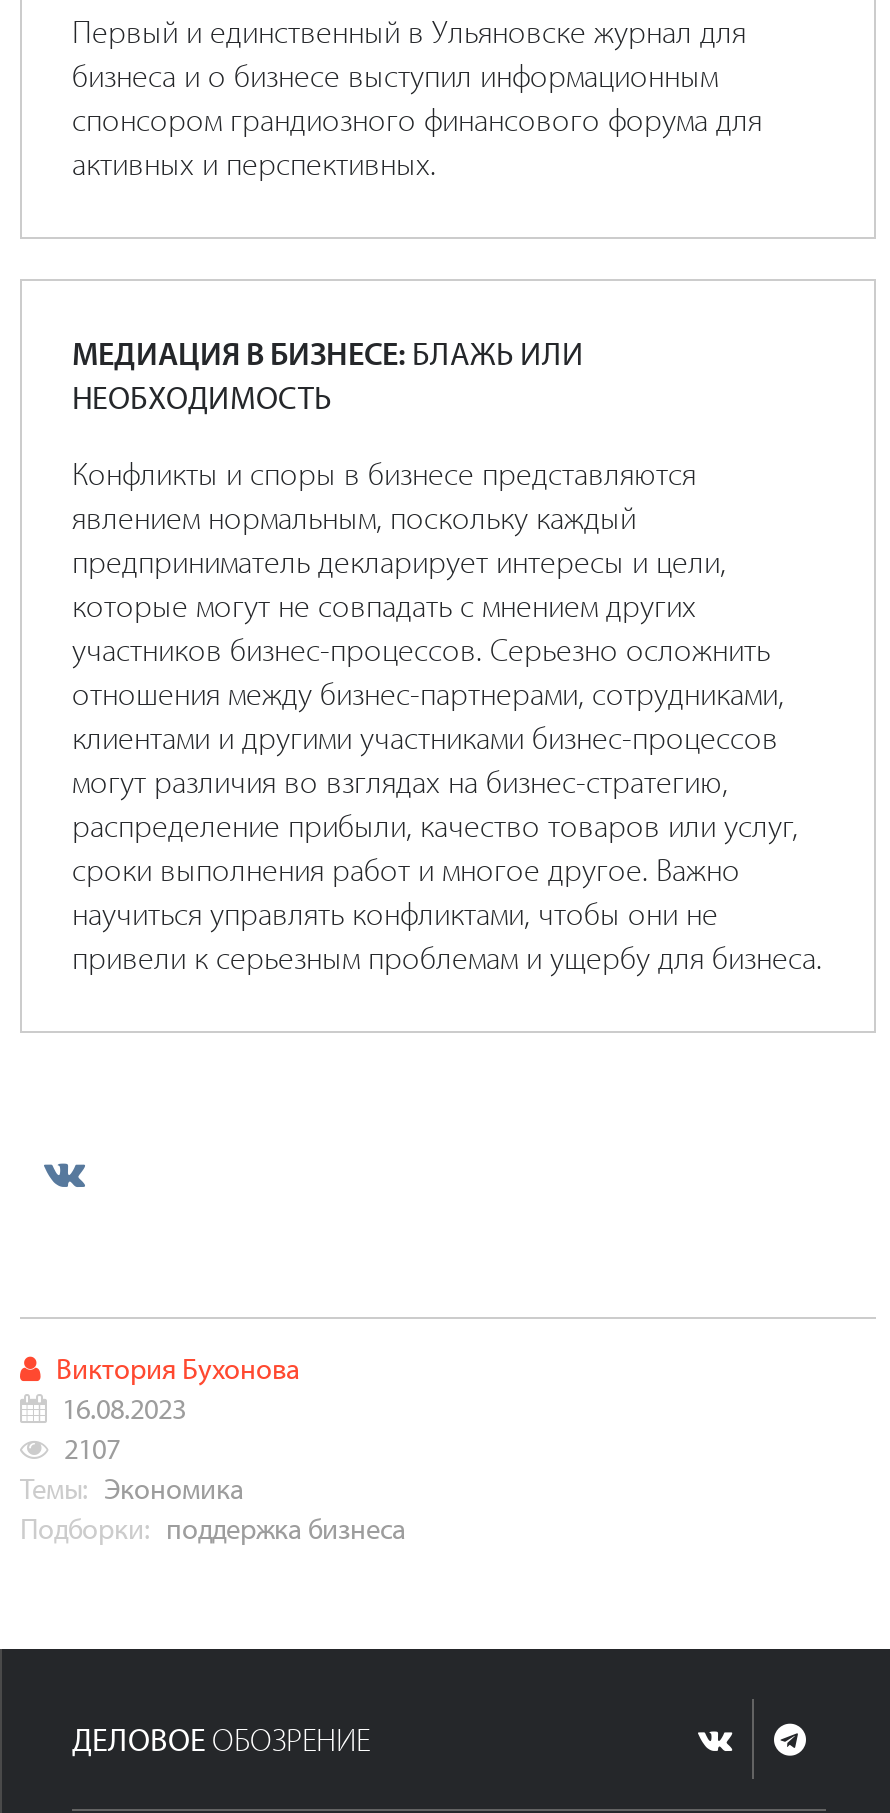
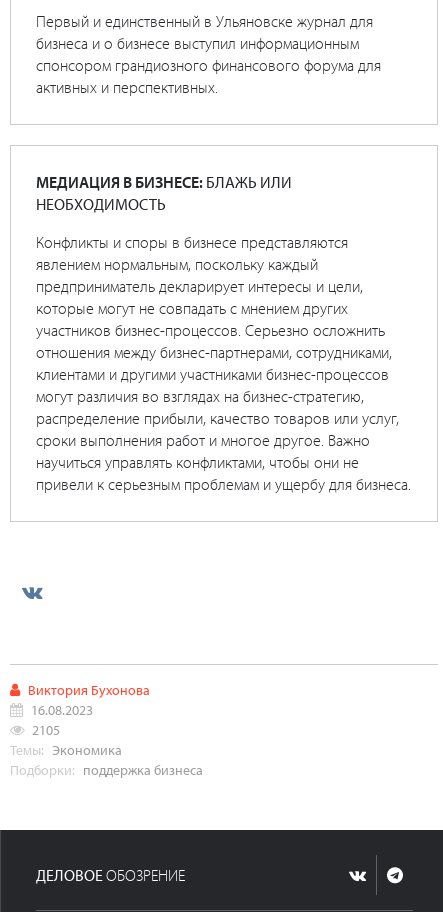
[58,1429,120,1467] 2107 -> [29,720,60,739] 2105

